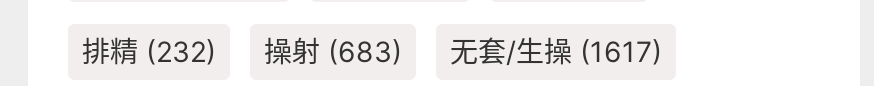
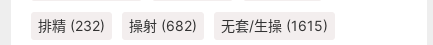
[264,34,402,68] 操射(683) -> [129,17,197,34] 操射(682)
[450,34,662,68] 无套/生操(1617) -> [221,17,328,34] 无套/生操(1615)

